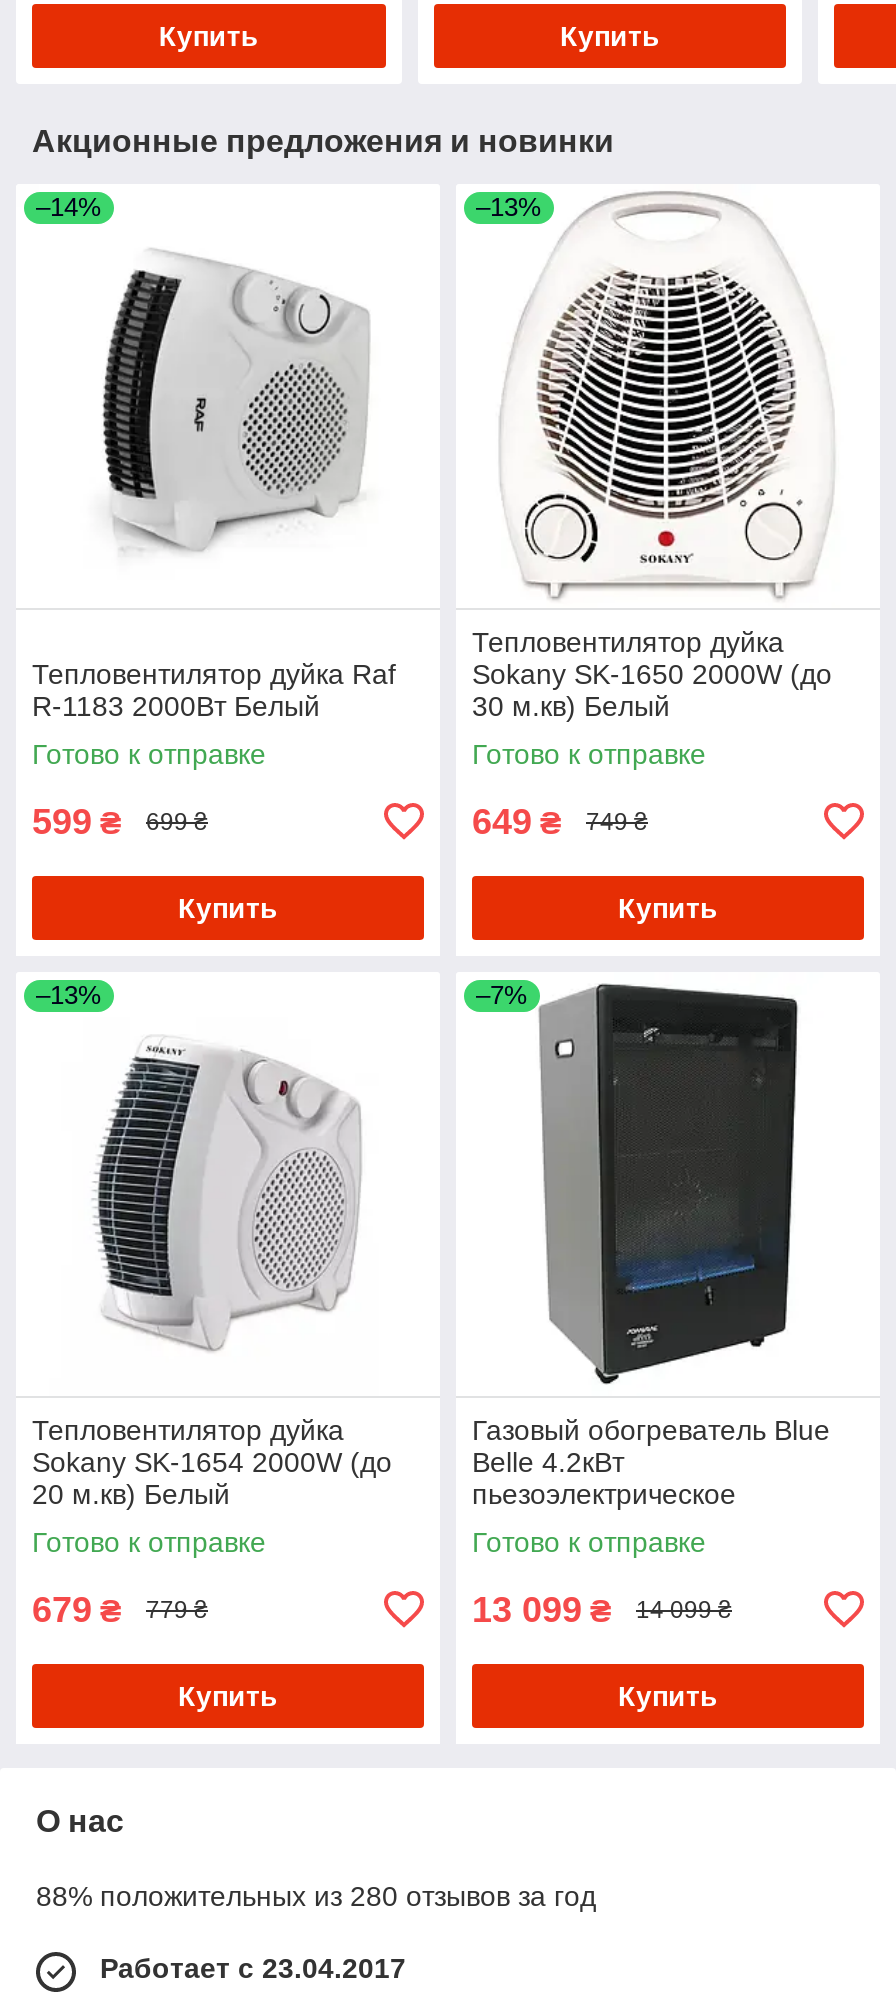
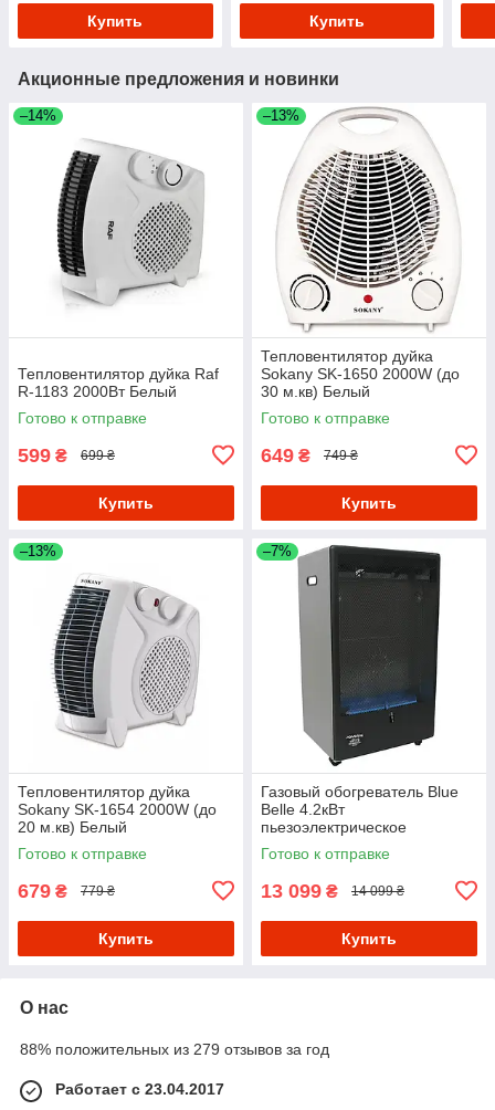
[36,1880,596,1912] 88% положительных из 280 отзывов за год -> [20,1040,329,1058] 88% положительных из 279 отзывов за год

